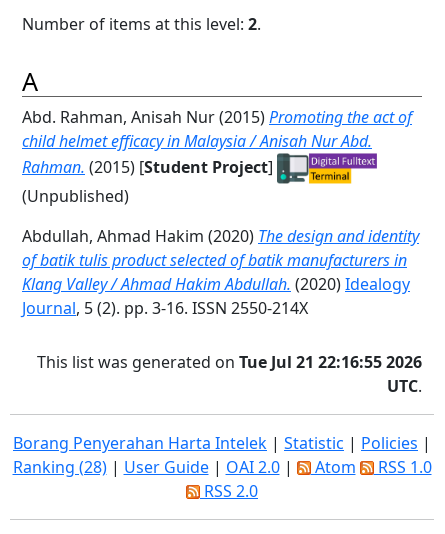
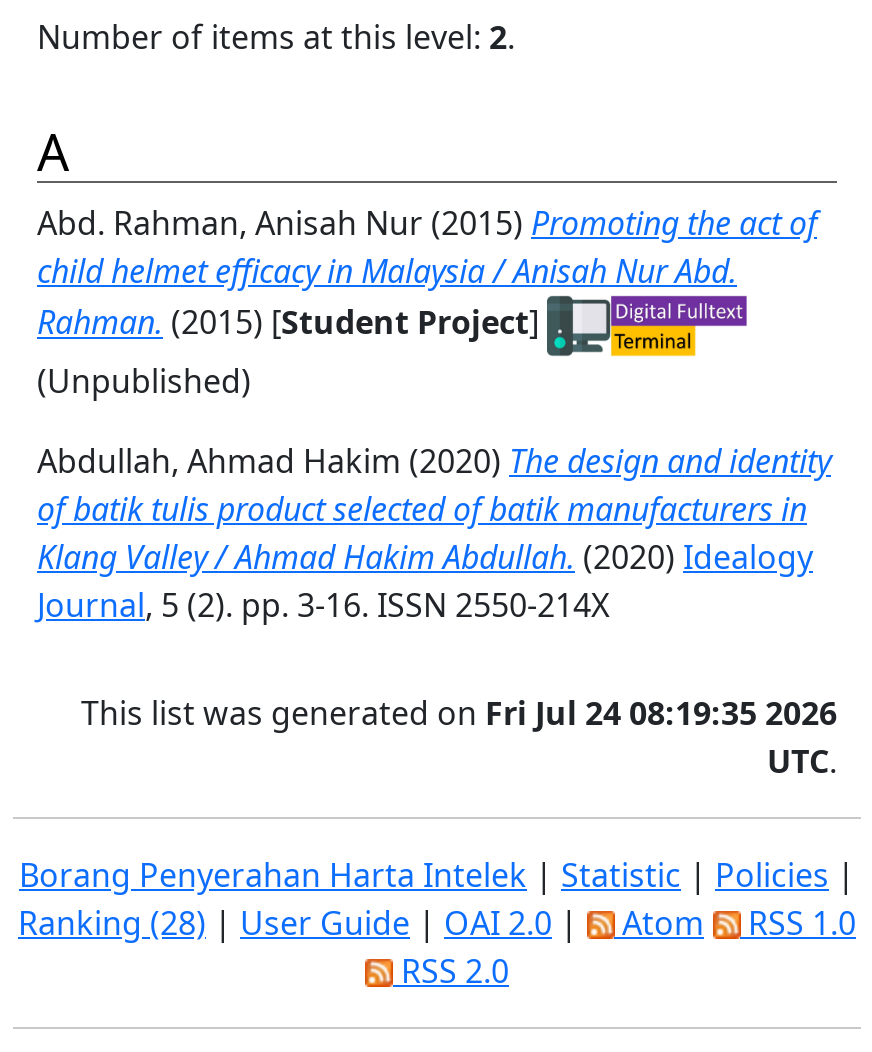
[37,351,422,373] This list was generated on Tue Jul 21 22:16:55 2026 -> [81,690,837,734] This list was generated on Fri Jul 24 08:19:35 2026

